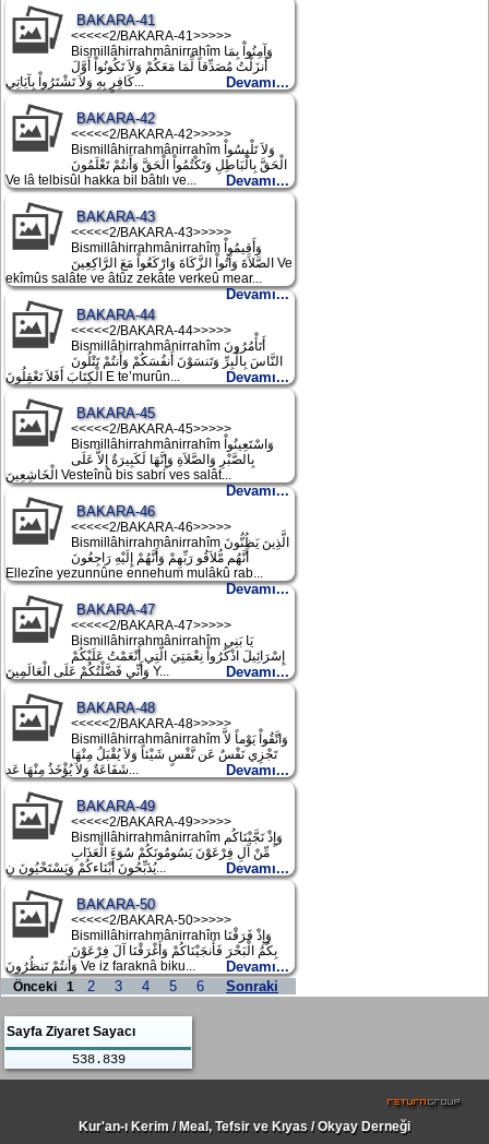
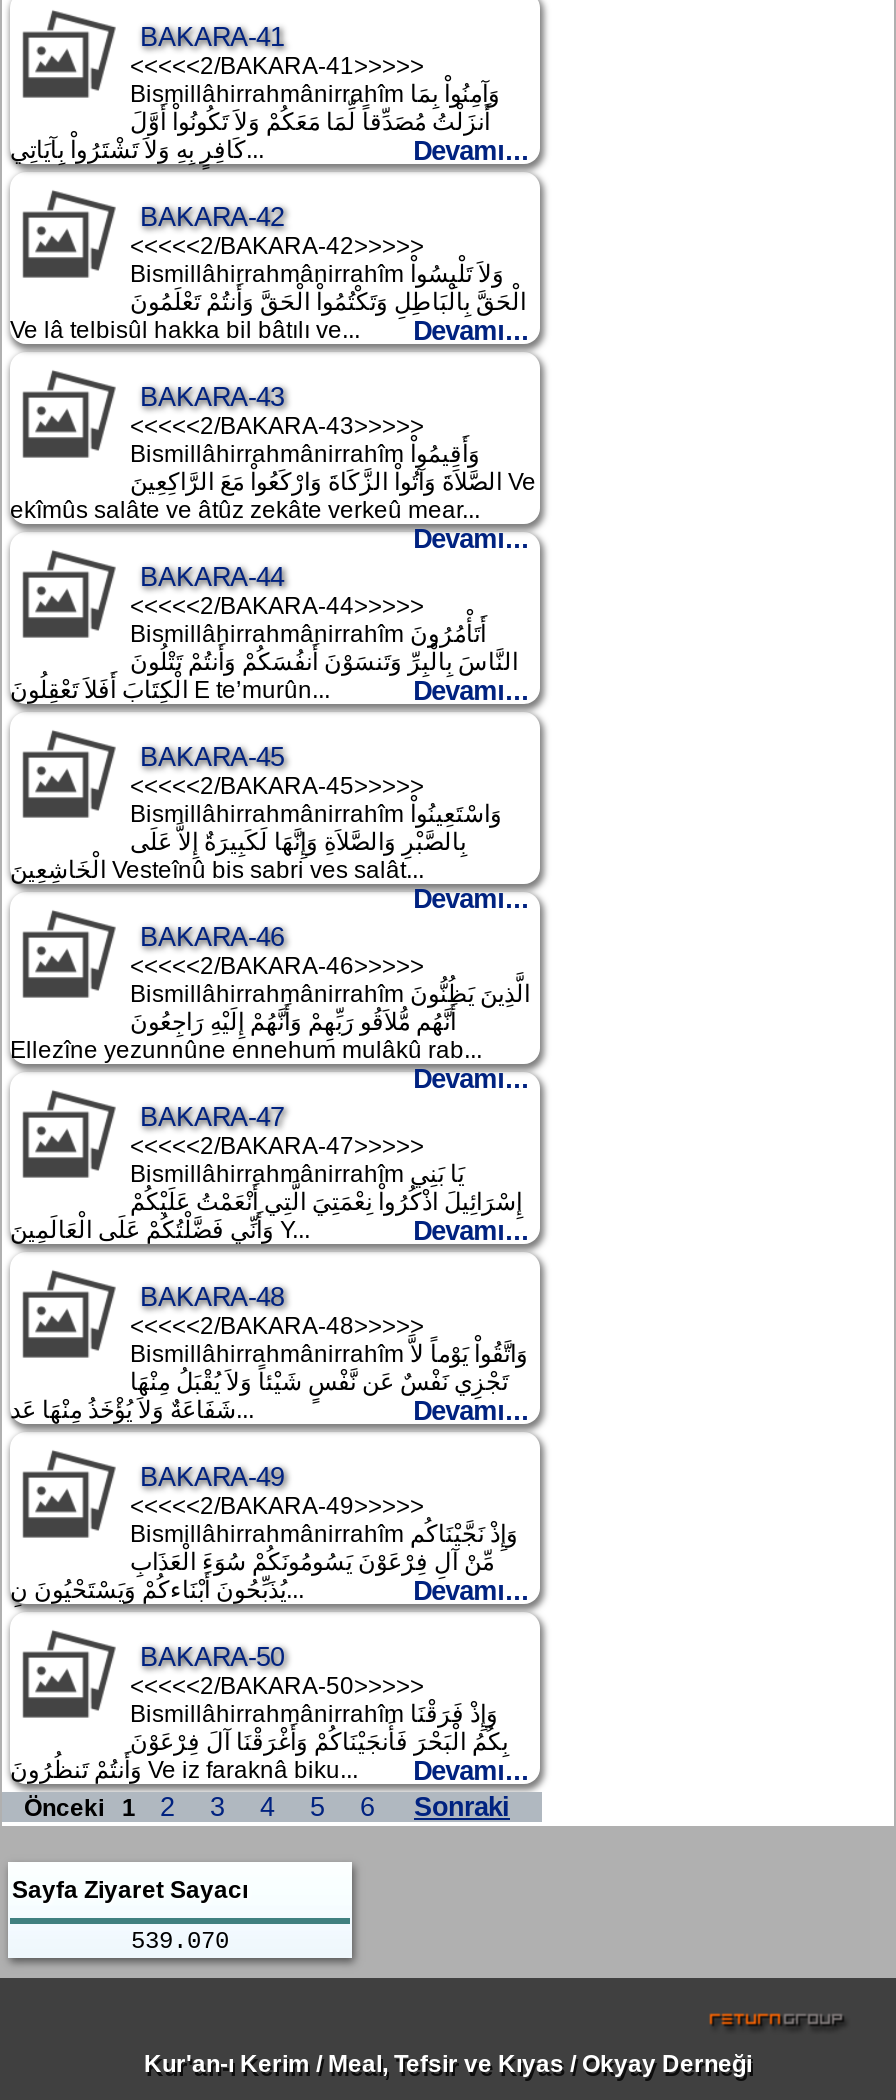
[71,1052,125,1068] 538.839 -> [131,1928,229,1956] 539.070

